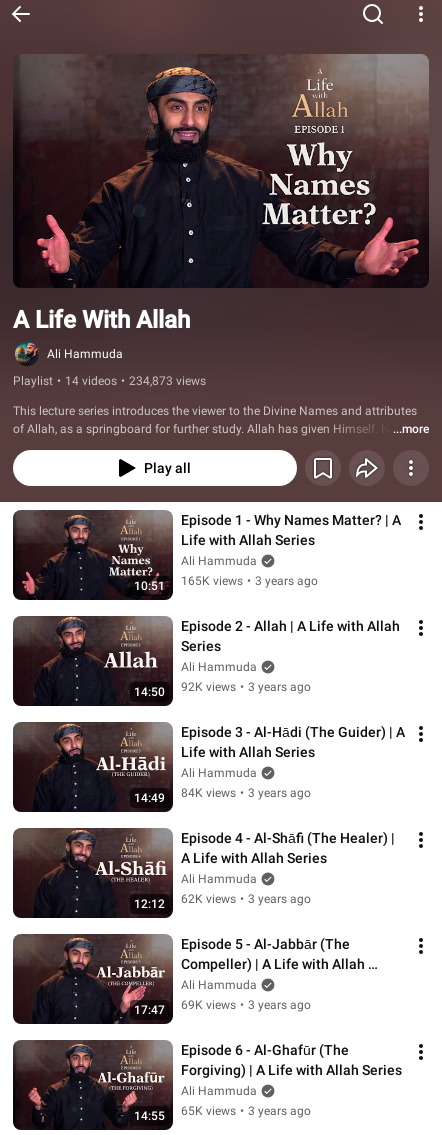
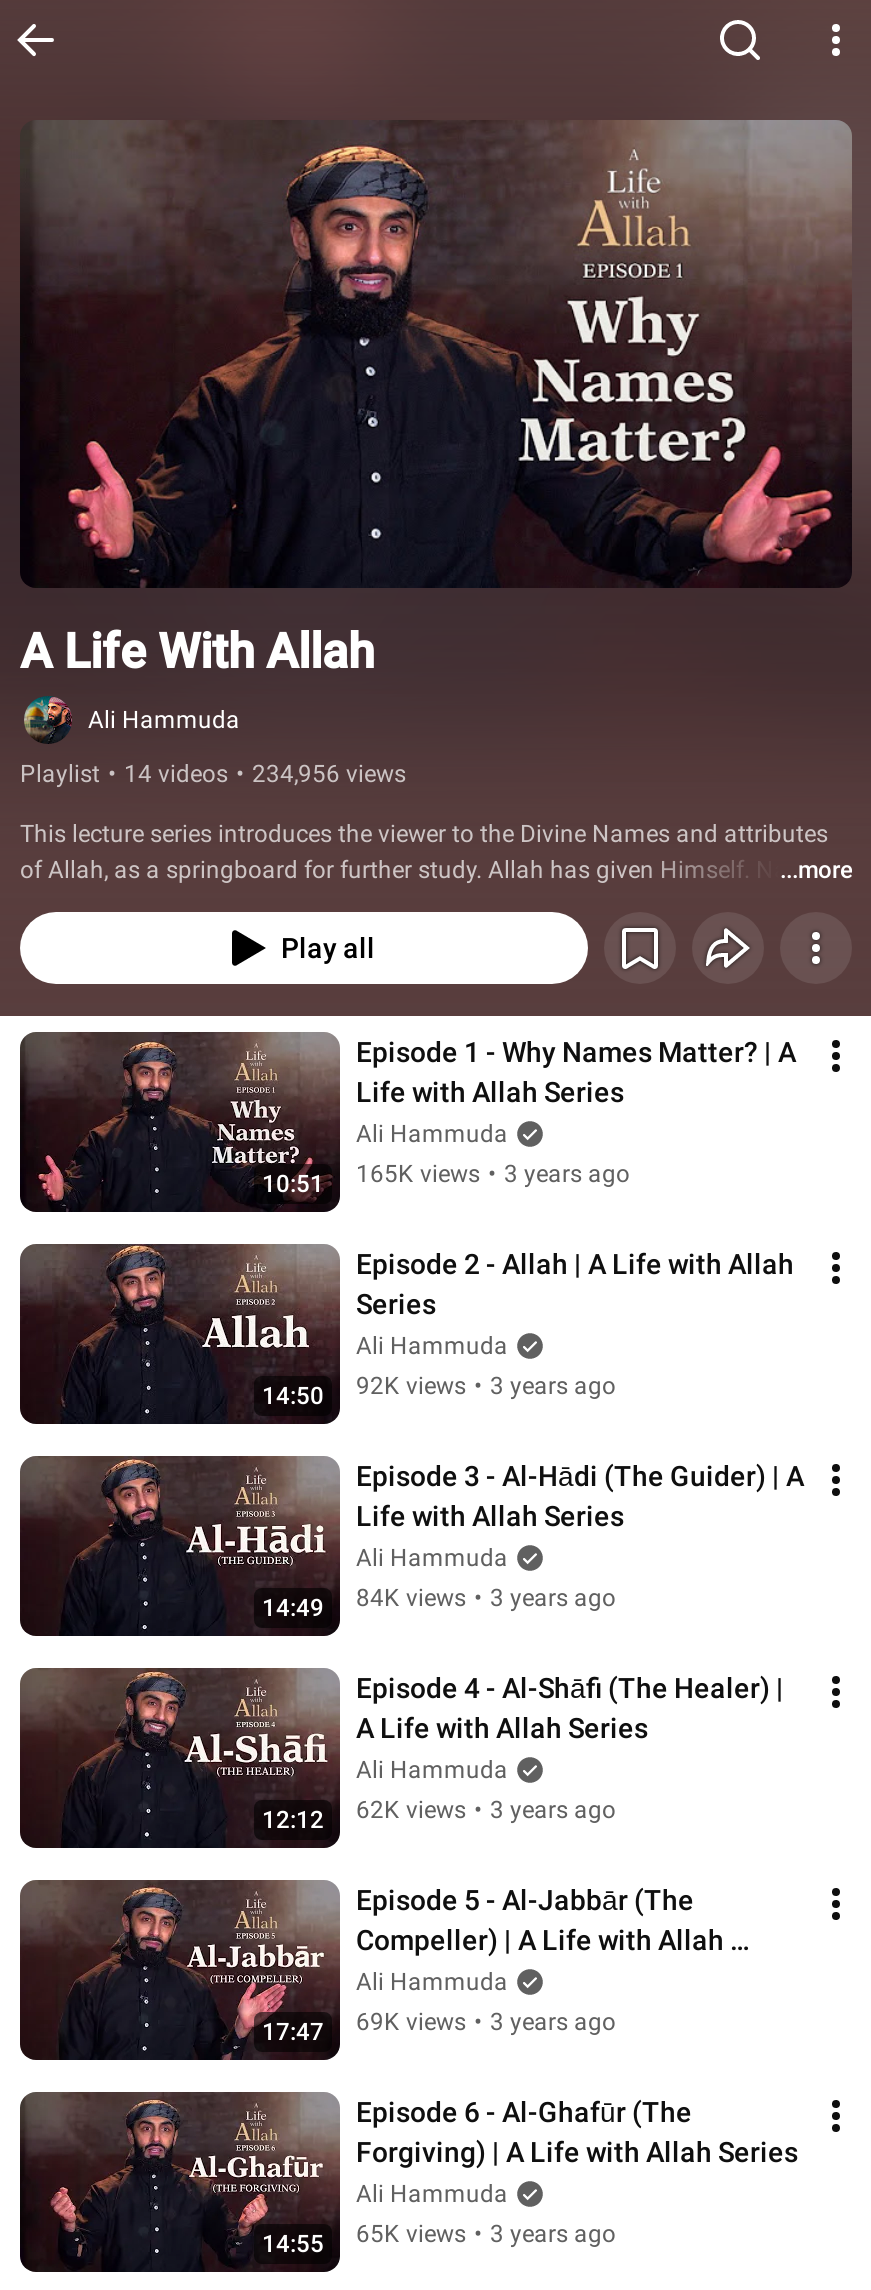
[13,374,206,388] Playlist • 14 videos • 234,873 views -> [20,760,406,788] Playlist • 14 videos • 234,956 views

